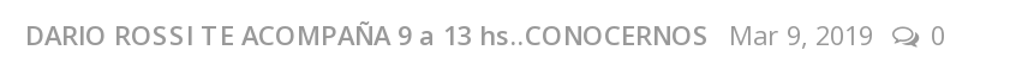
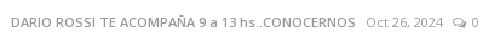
[25,17,873,52] DARIO ROSSI TE ACOMPAÑA 9 a 13 hs..CONOCERNOS Mar 9, 2019 -> [11,13,443,31] DARIO ROSSI TE ACOMPAÑA 9 a 13 hs..CONOCERNOS Oct 26, 2024

